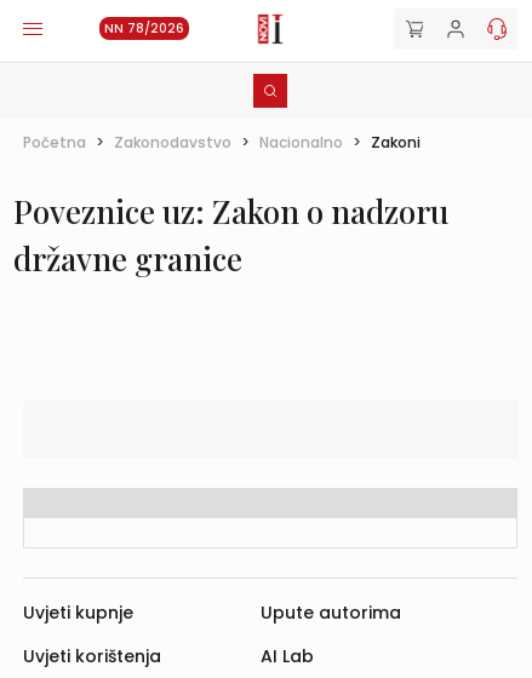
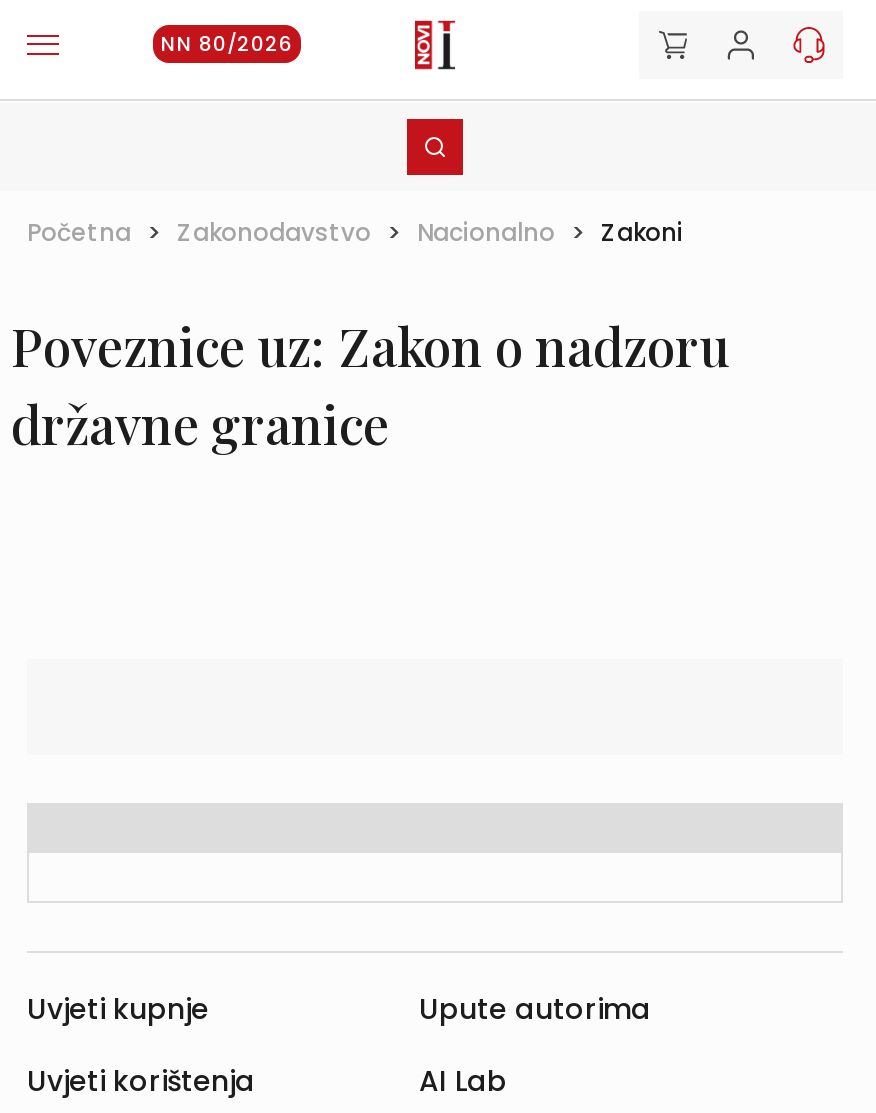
[104,19,184,38] NN 78/2026 -> [161,29,293,59] NN 80/2026

